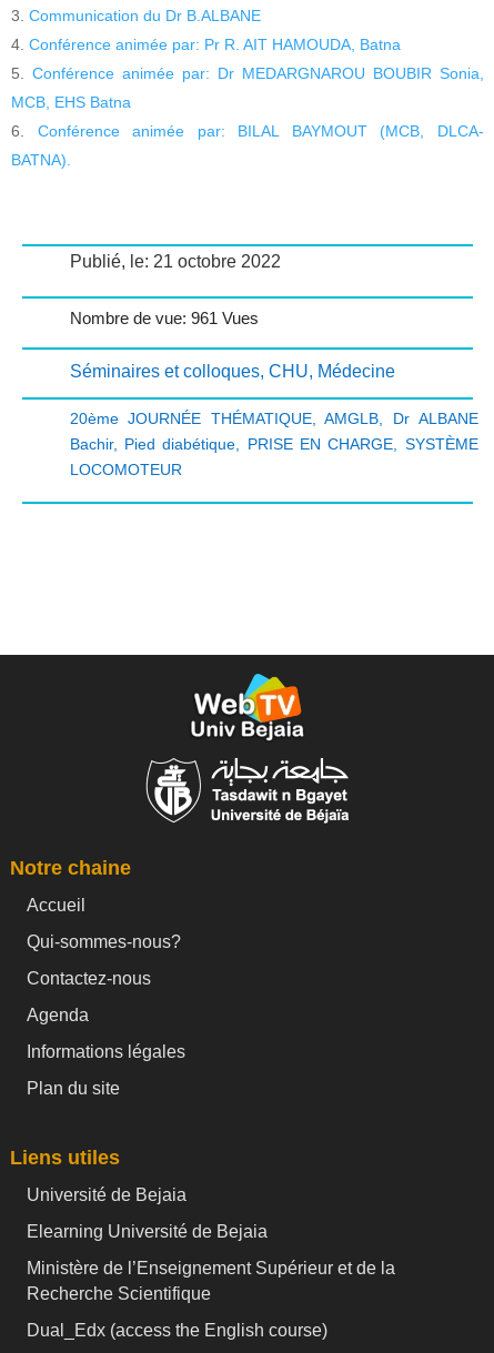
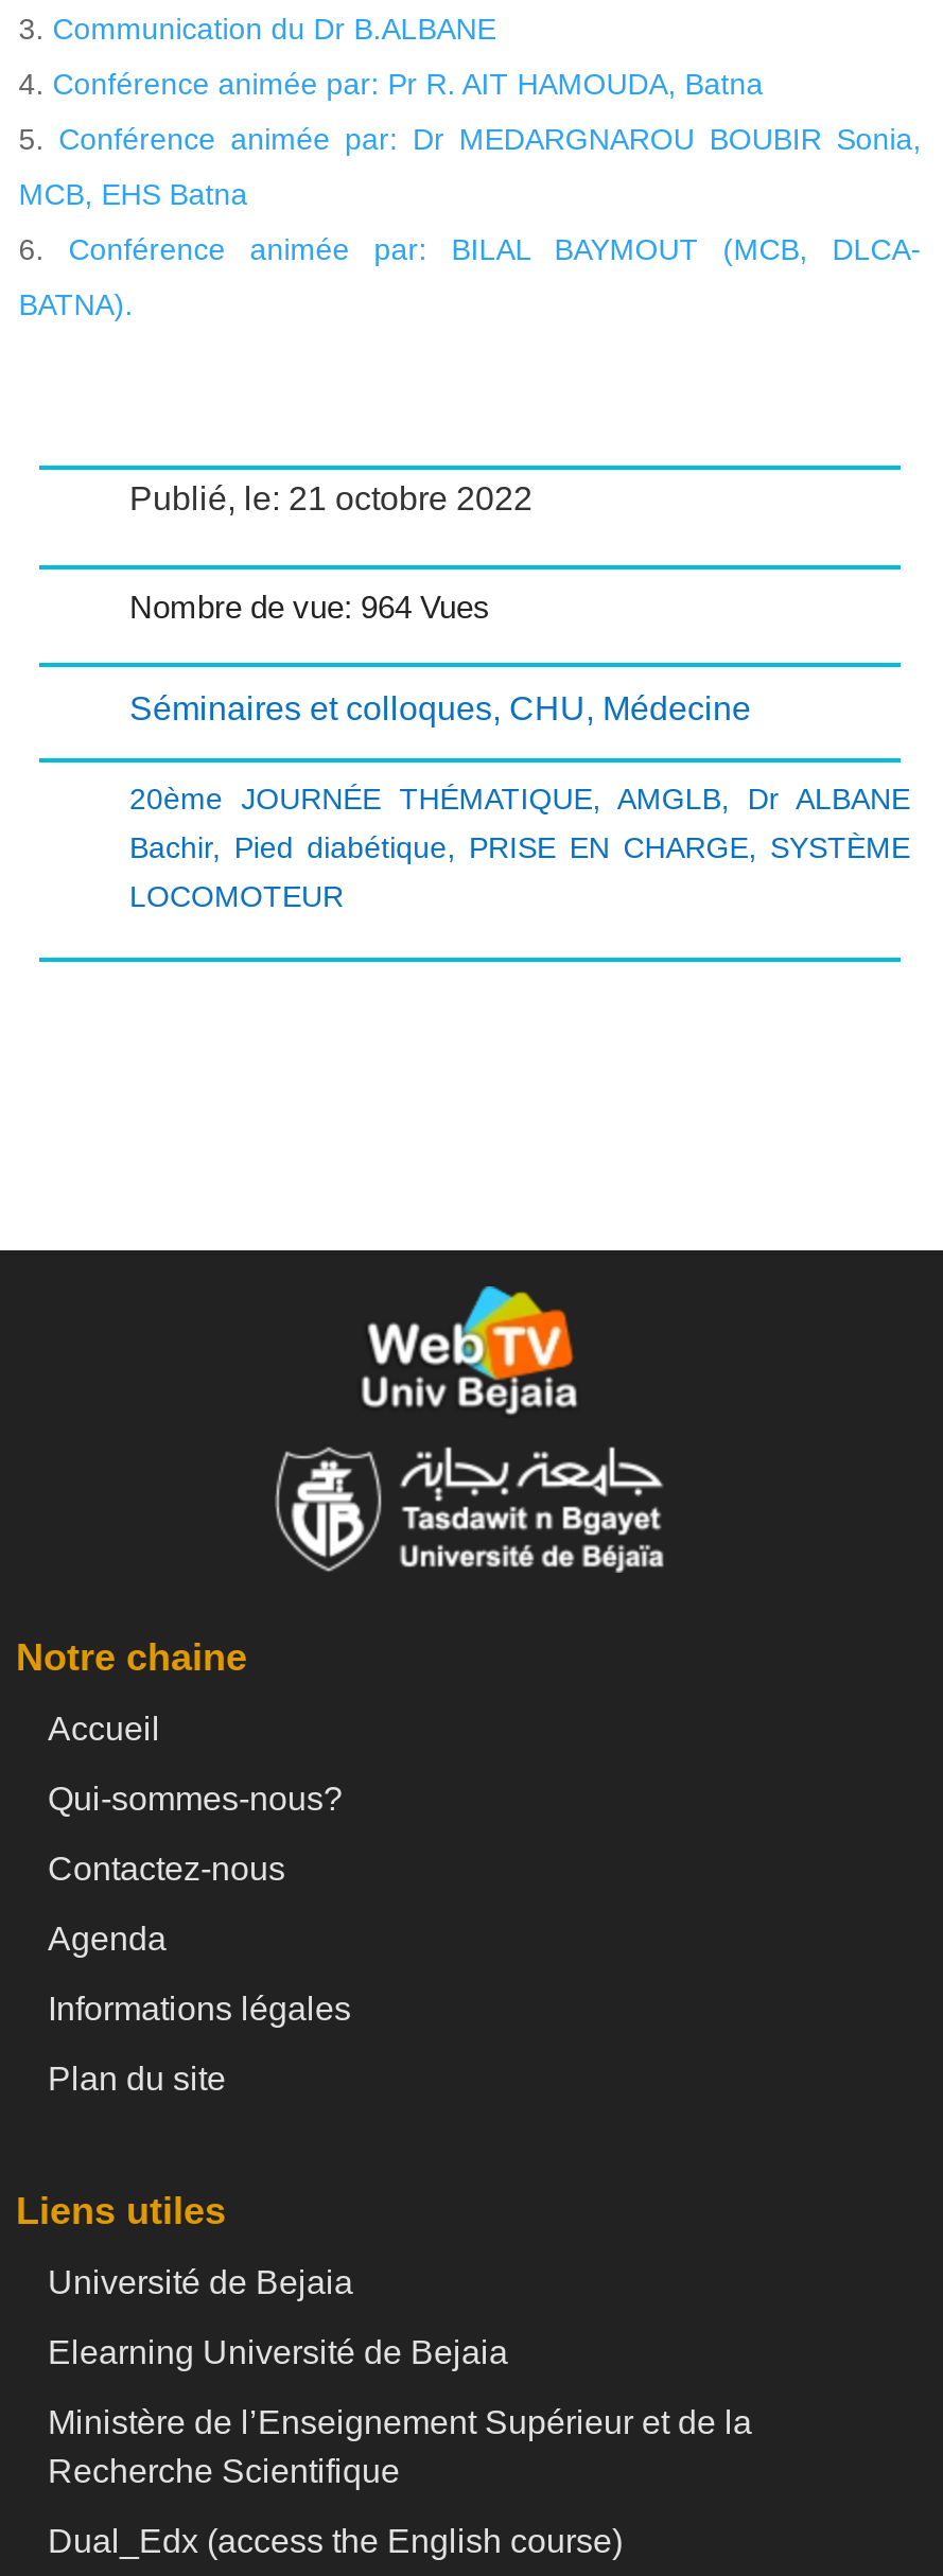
[69,308,258,327] Nombre de vue: 961 Vues -> [129,588,490,624] Nombre de vue: 964 Vues

